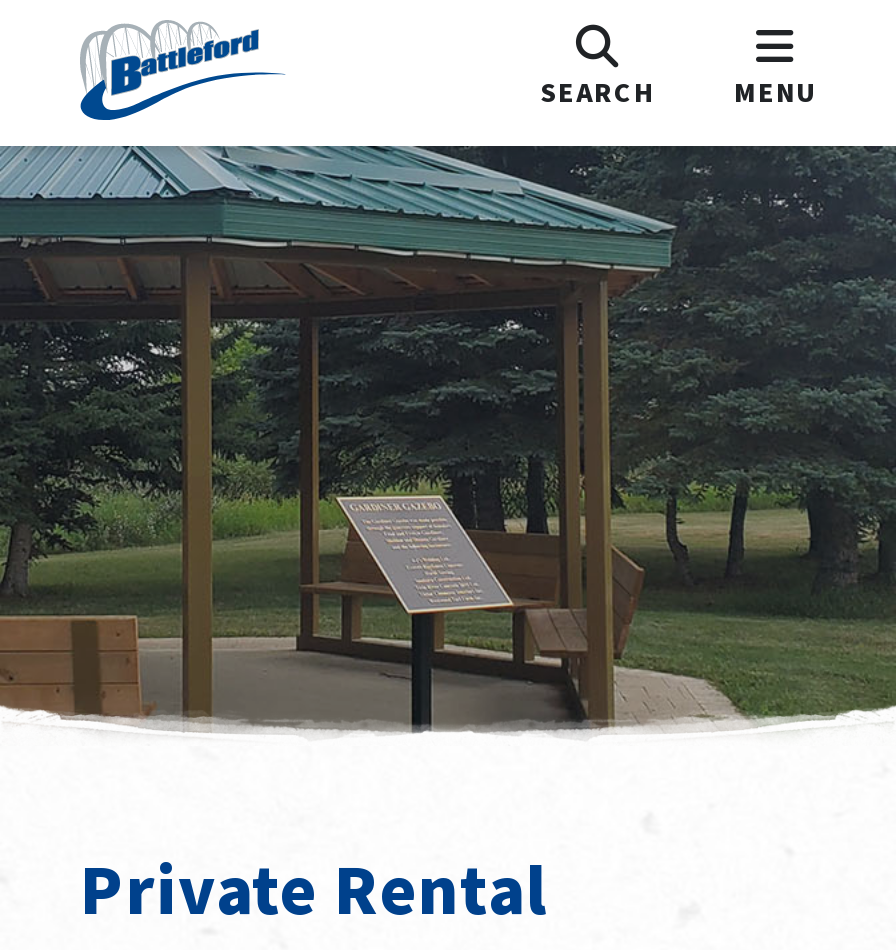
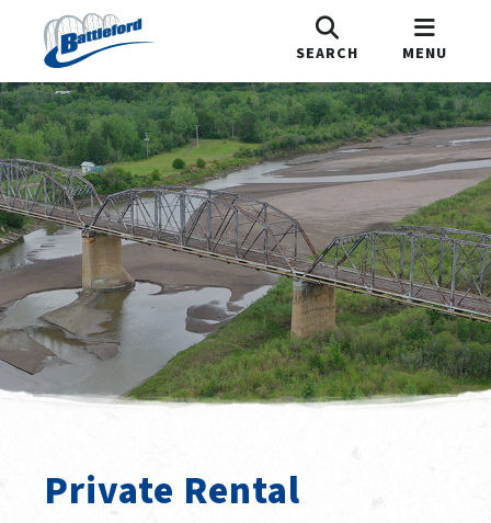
[6,144,890,730] [image] -> [3,81,488,403] [image]

